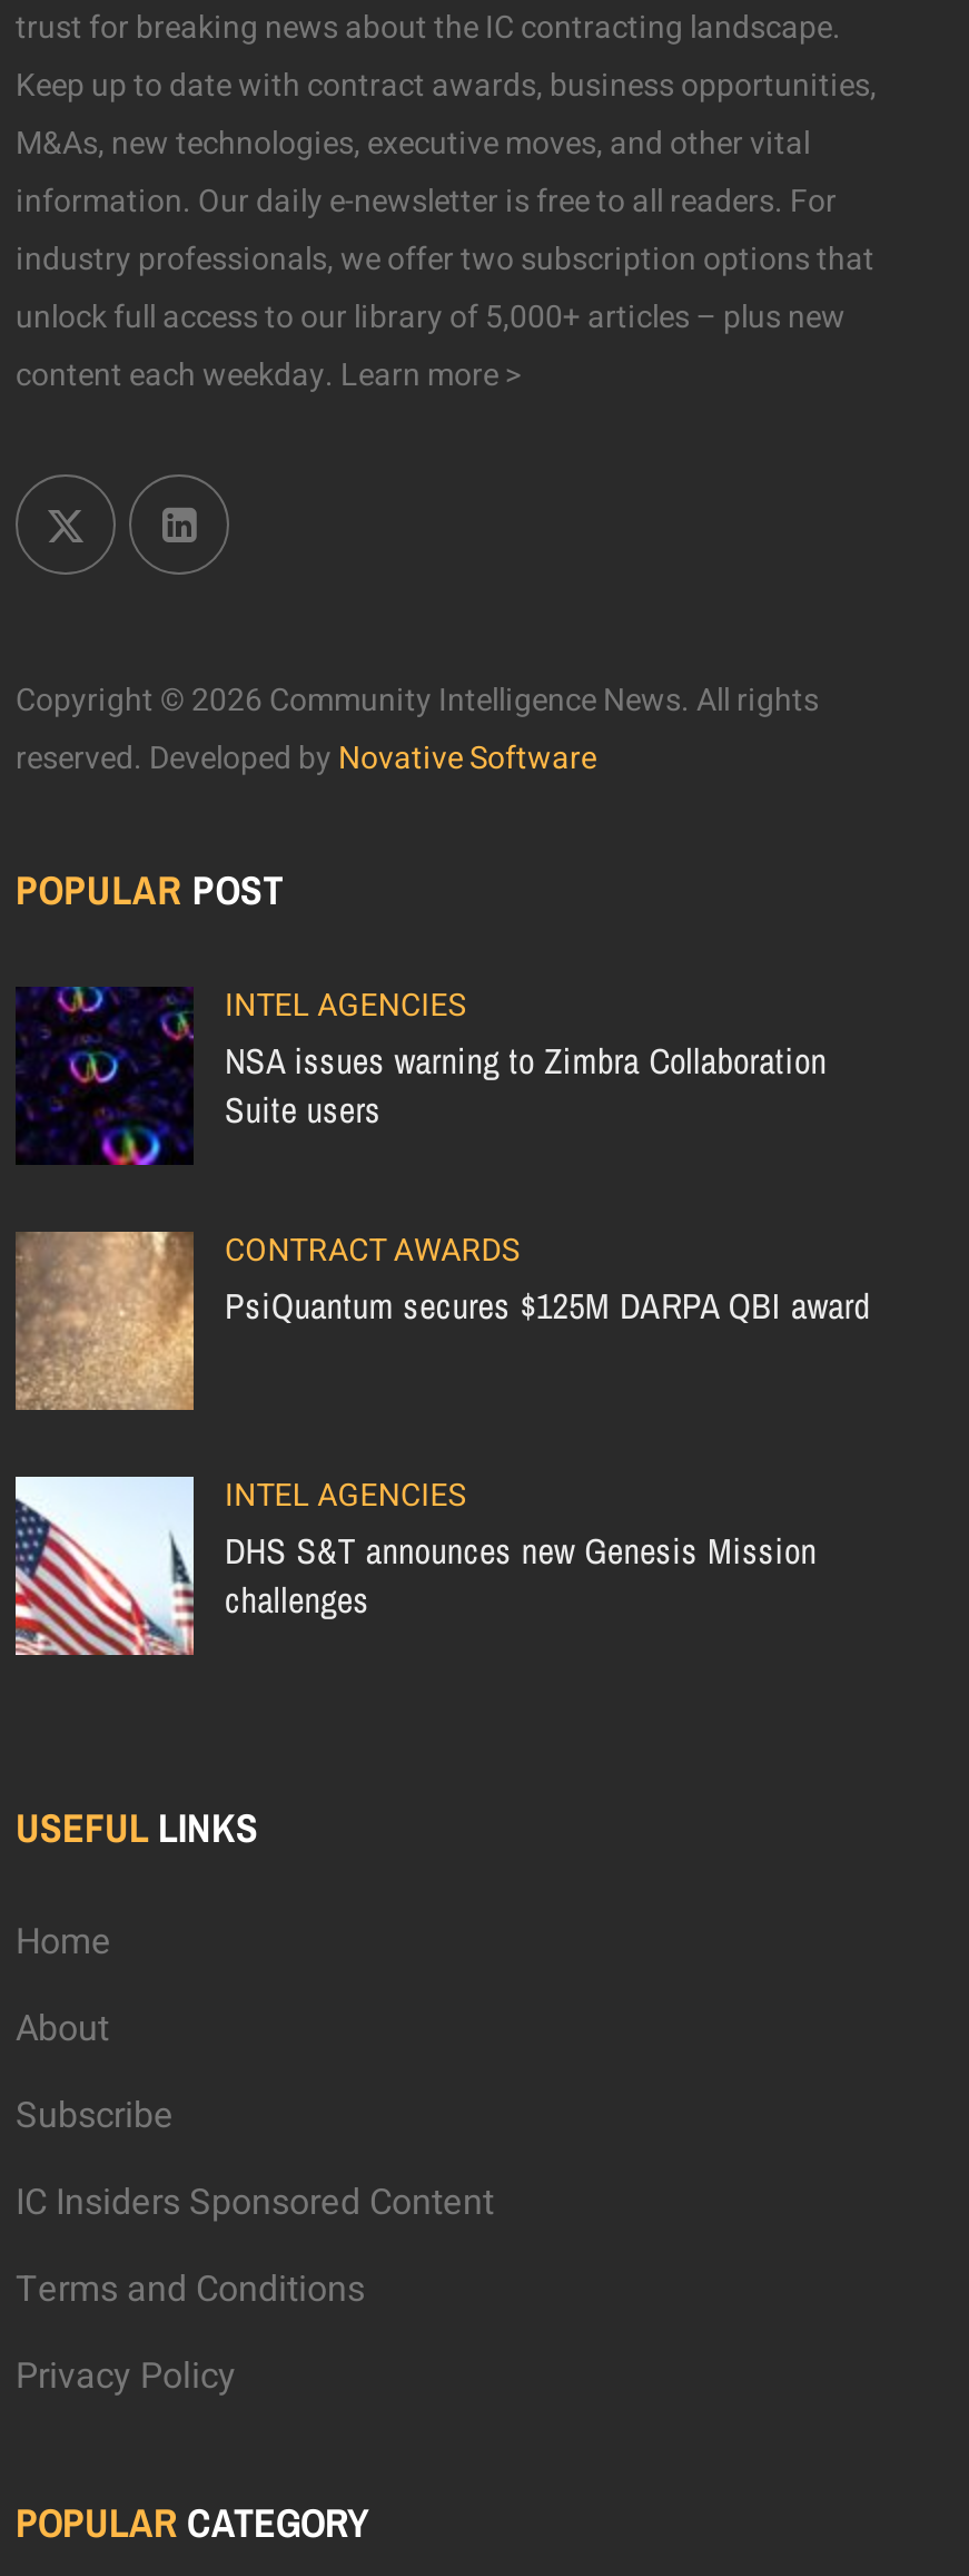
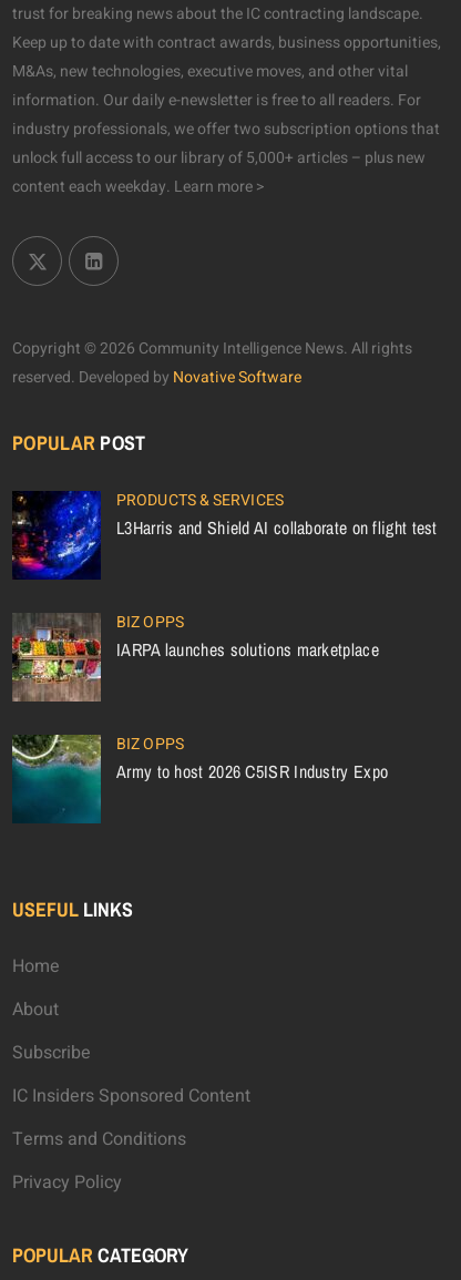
[16,983,827,1167] [image] | INTEL AGENCIES | NSA issues warning to Zimbra Collaboration | Suite users -> [11,489,437,581] [image] | PRODUCTS & SERVICES | L3Harris and Shield AI collaborate on flight test
[13,1228,870,1410] [image] | CONTRACT AWARDS | PsiQuantum secures $125M DARPA QBI award -> [12,611,379,702] [image] | BIZ OPPS | IARPA launches solutions marketplace
[13,1473,817,1657] [image] | INTEL AGENCIES | DHS S&T announces new Genesis Mission | challenges -> [11,733,388,825] [image] | BIZ OPPS | Army to host 2026 C5ISR Industry Expo

